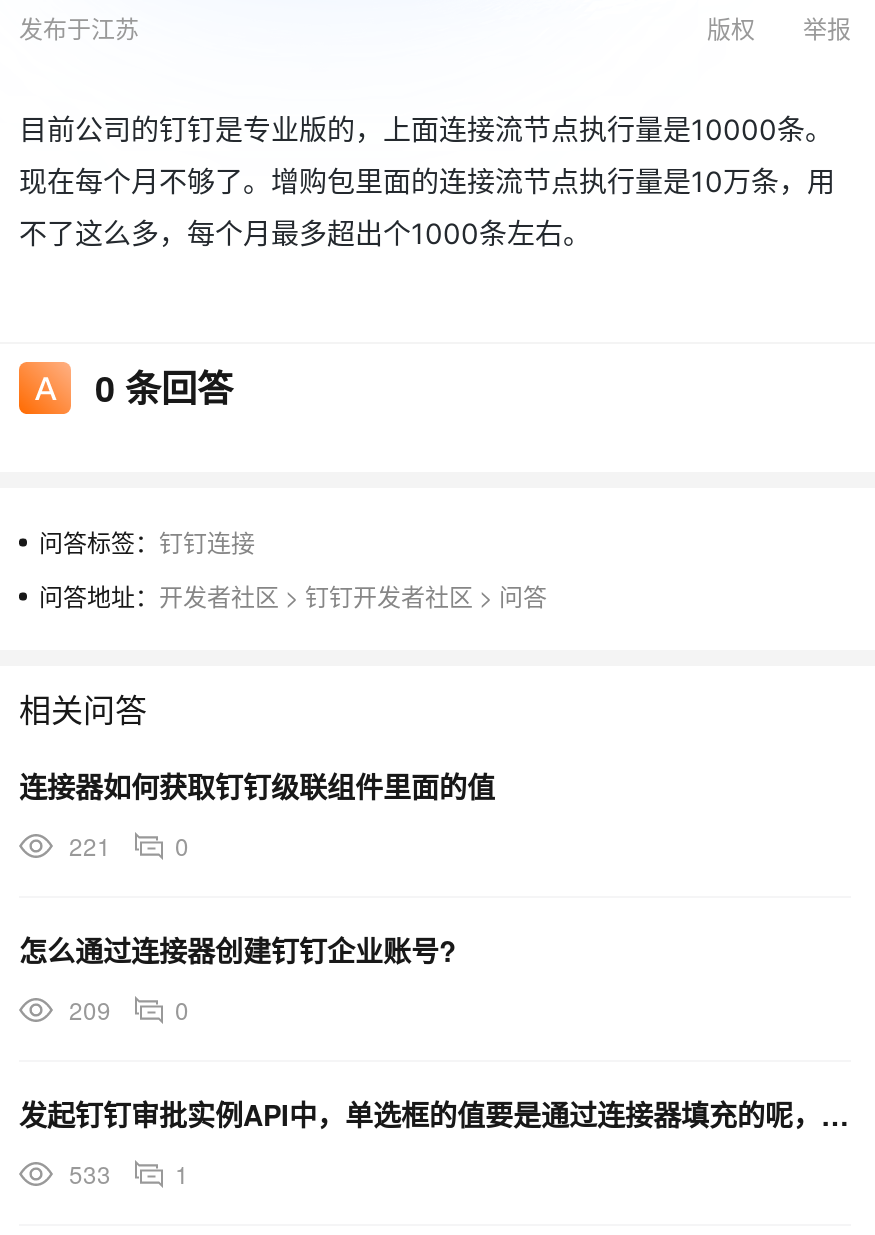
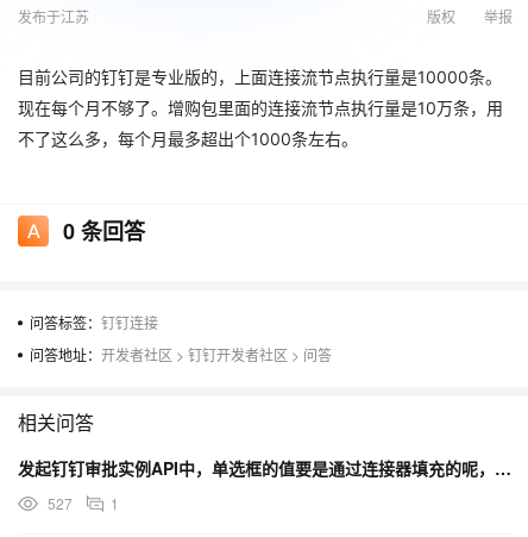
[19,766,495,1026] 连接器如何获取钉钉级联组件里面的值 | 221 | 0 | 怎么通过连接器创建钉钉企业账号? | 209 | 0 -> none
[69,1156,189,1190] 533 1 -> [48,493,119,513] 527 1

